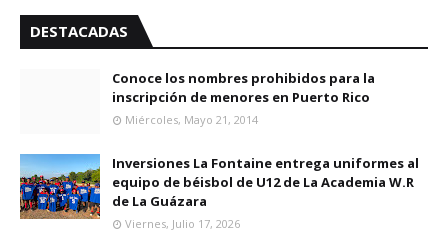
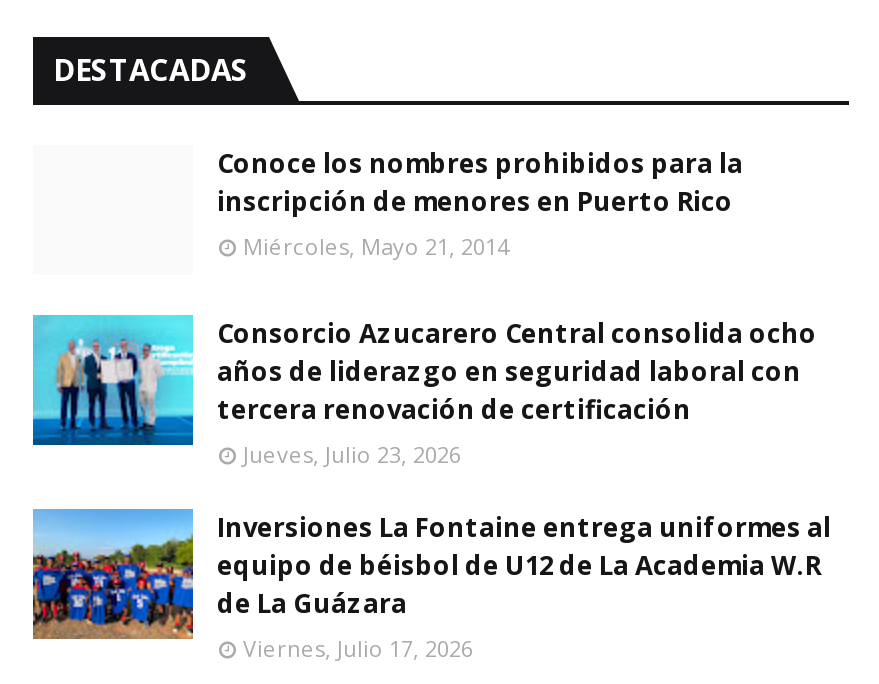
none -> [31,315,817,469] [image] | Consorcio Azucarero Central consolida ocho | años de liderazgo en seguridad laboral con | tercera renovación de certificación | Jueves, Julio 23, 2026

